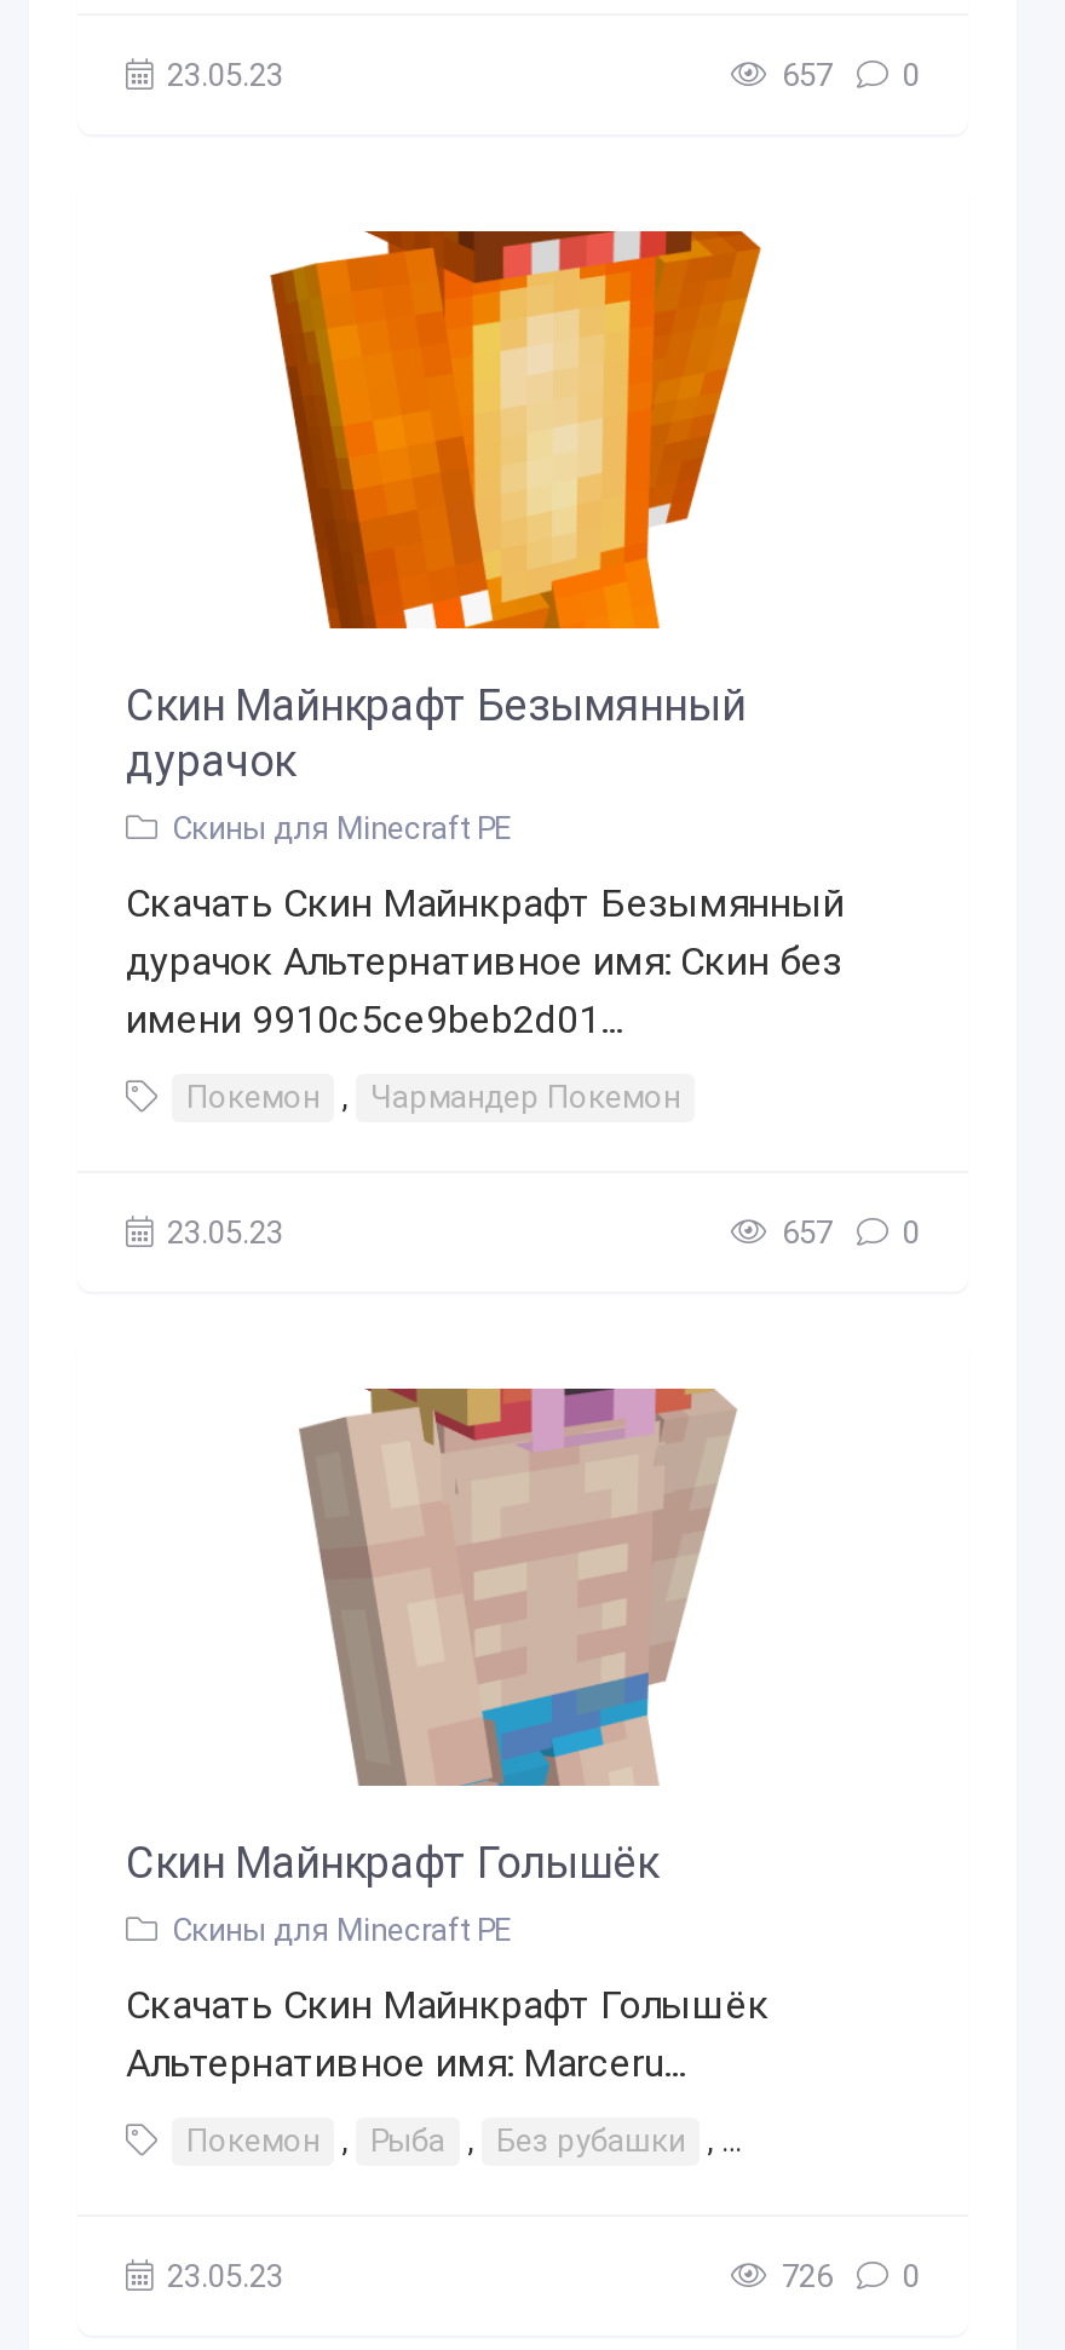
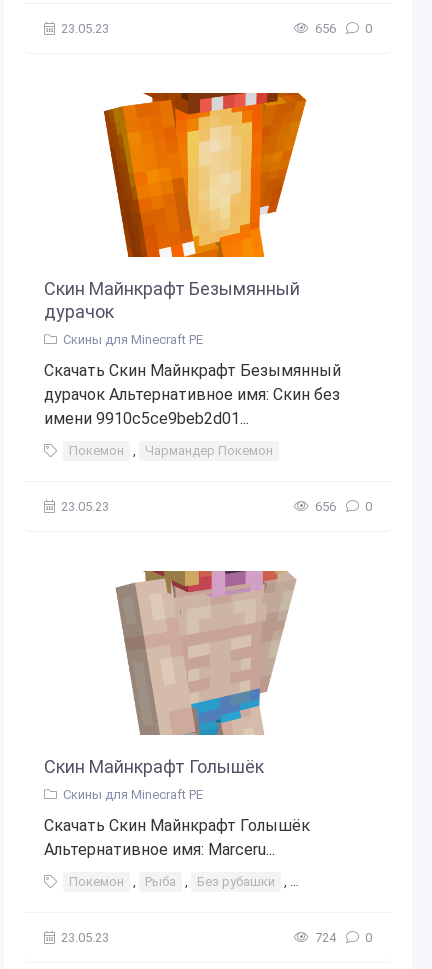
[782,57,920,93] 657 0 -> [315,21,372,36] 656 0
[782,1214,920,1251] 657 0 -> [315,499,372,514] 656 0
[782,2258,920,2294] 726 0 -> [315,930,372,945] 724 0

